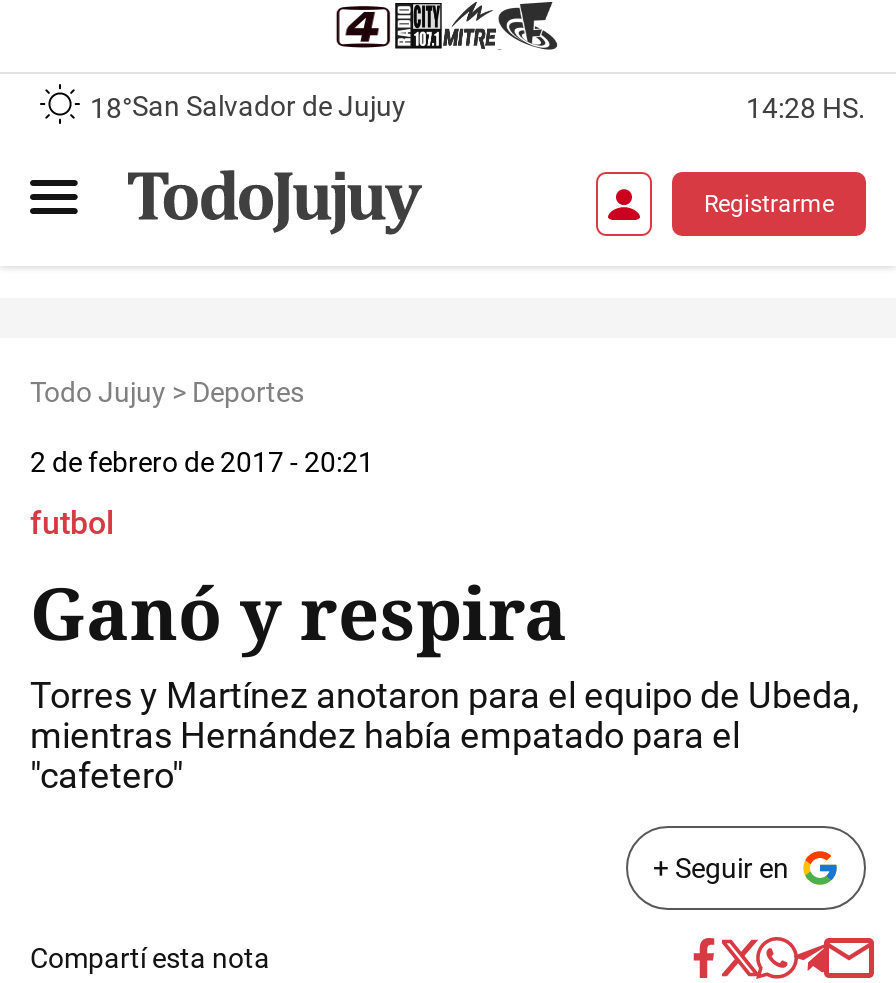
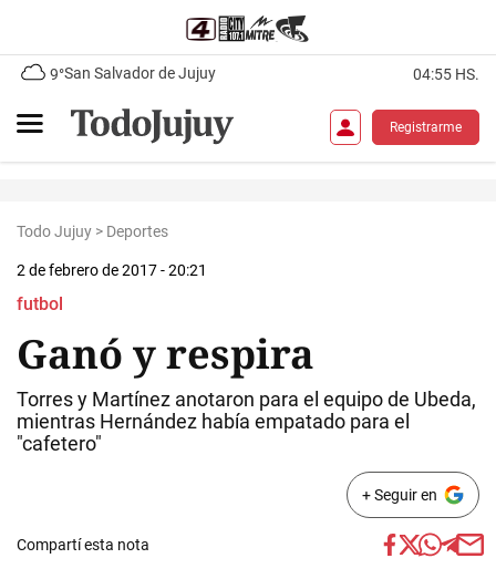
[90,90,406,123] 18°San Salvador de Jujuy -> [50,64,216,82] 9°San Salvador de Jujuy
[746,91,866,123] 14:28 HS. -> [413,65,479,82] 04:55 HS.

